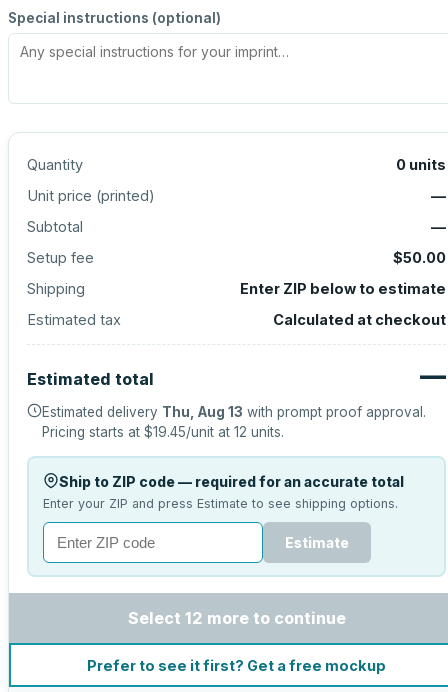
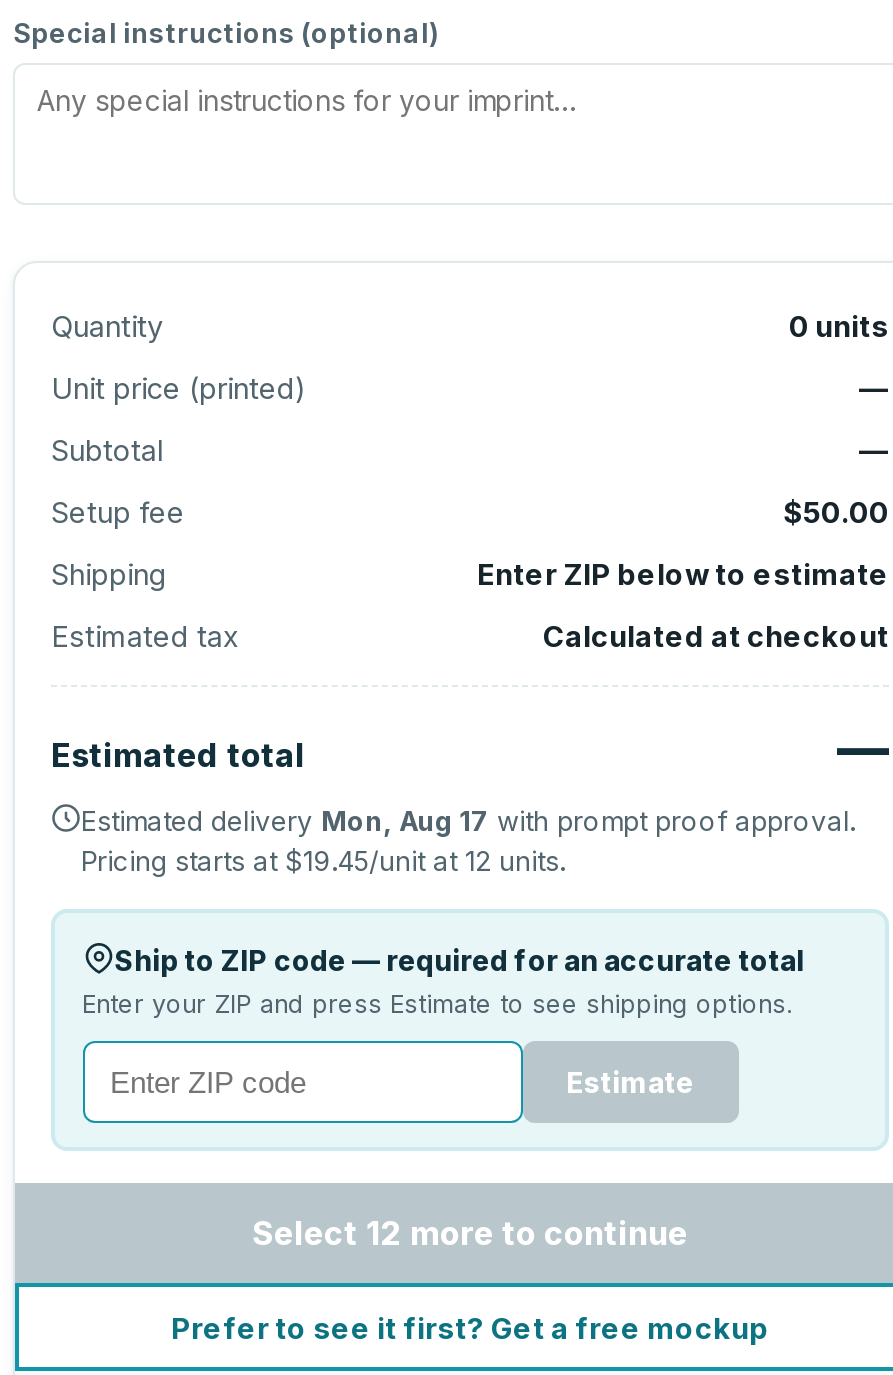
[42,404,426,420] Estimated delivery Thu, Aug 13 with prompt proof approval. -> [81,805,855,837] Estimated delivery Mon, Aug 17 with prompt proof approval.

